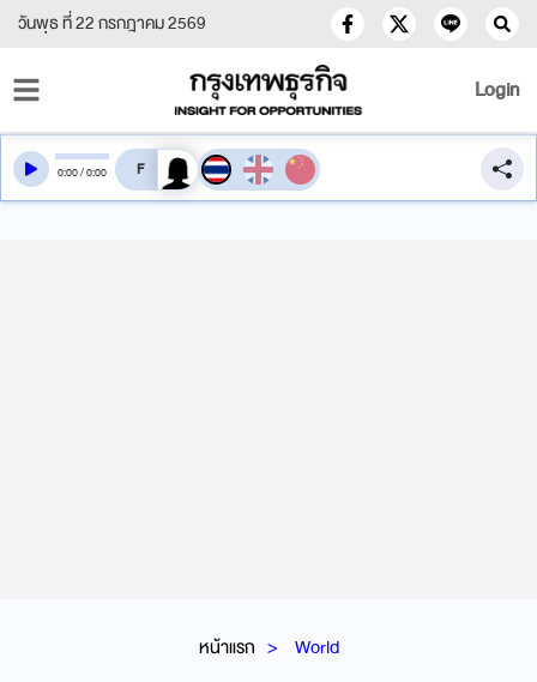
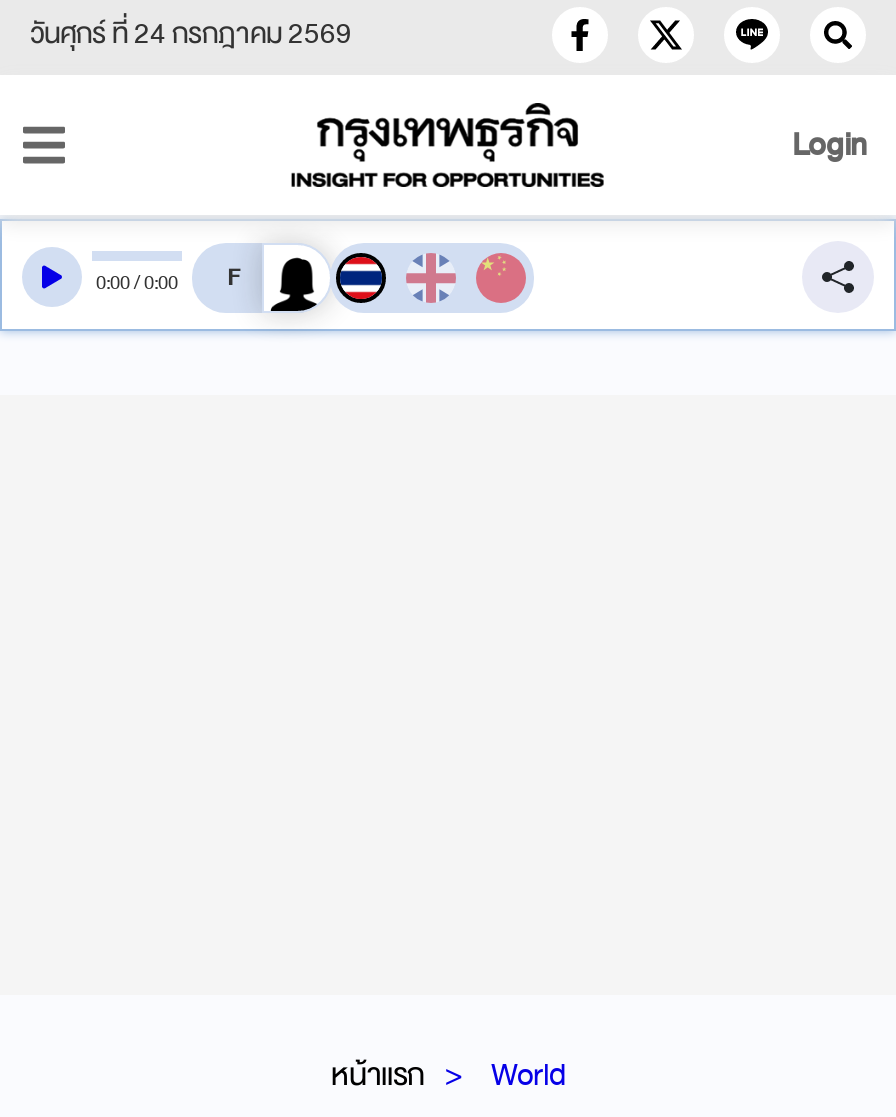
[18,8,206,38] วันพุธ ที่ 22 กรกฎาคม 2569 -> [30,9,352,59] วันศุกร์ ที่ 24 กรกฎาคม 2569

